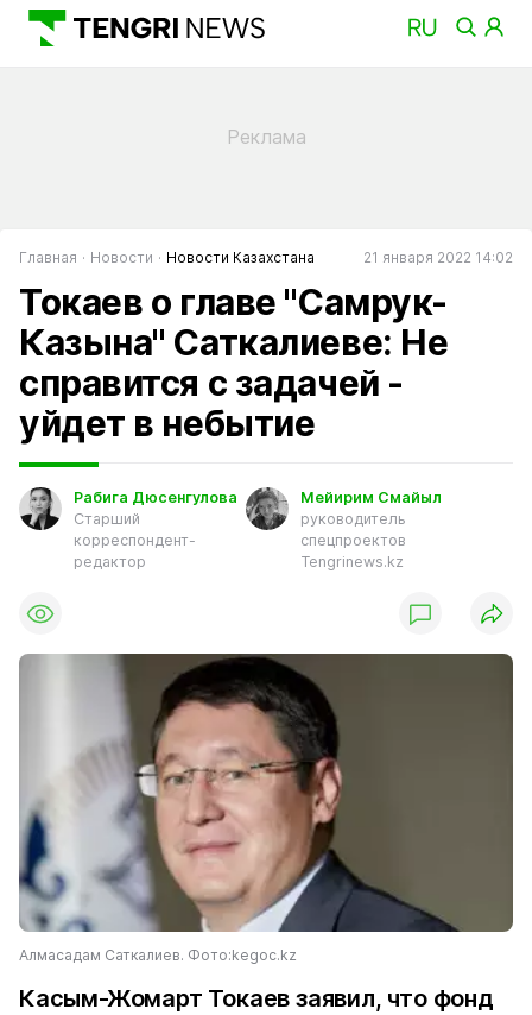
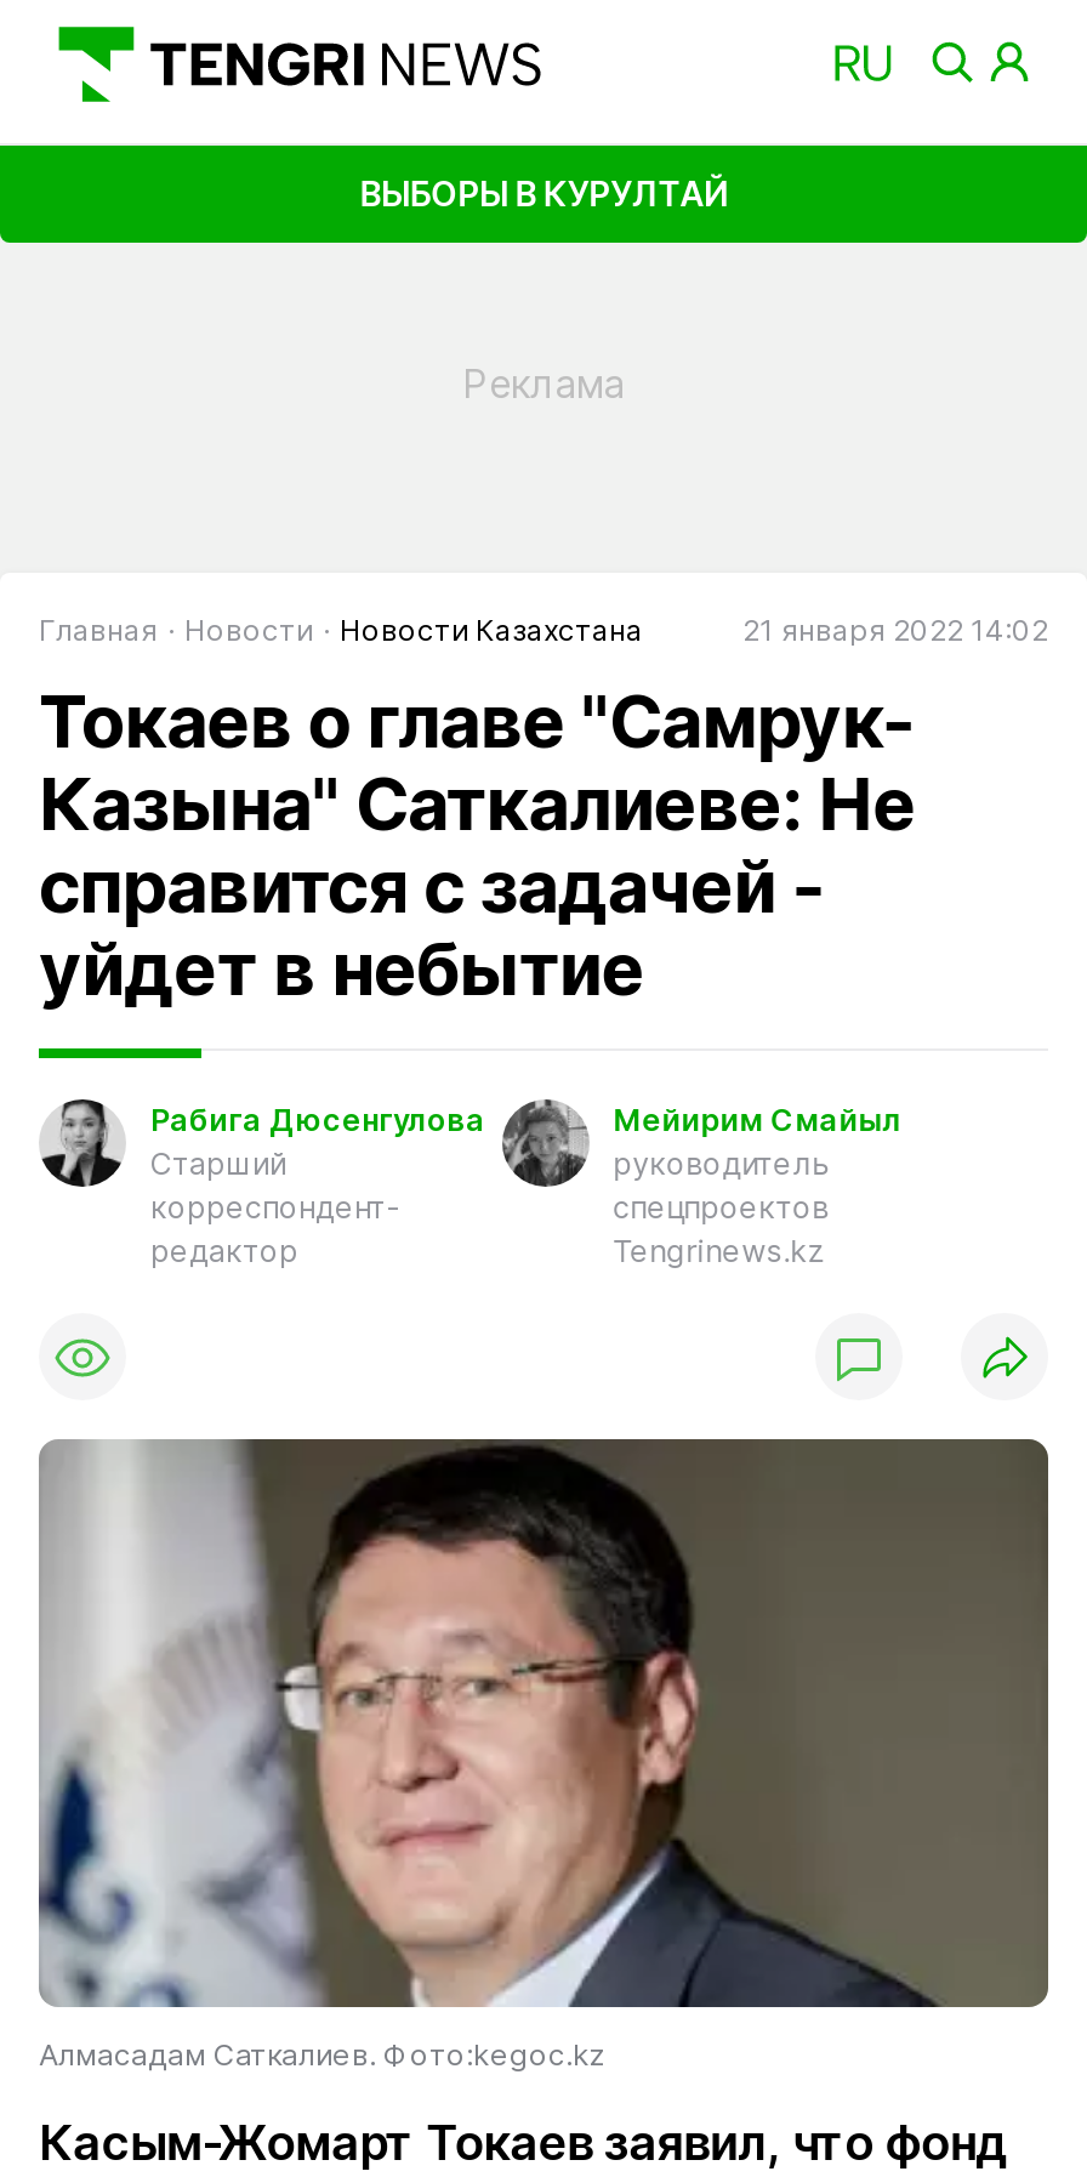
none -> [360,172,727,213] ВЫБОРЫ В КУРУЛТАЙ

